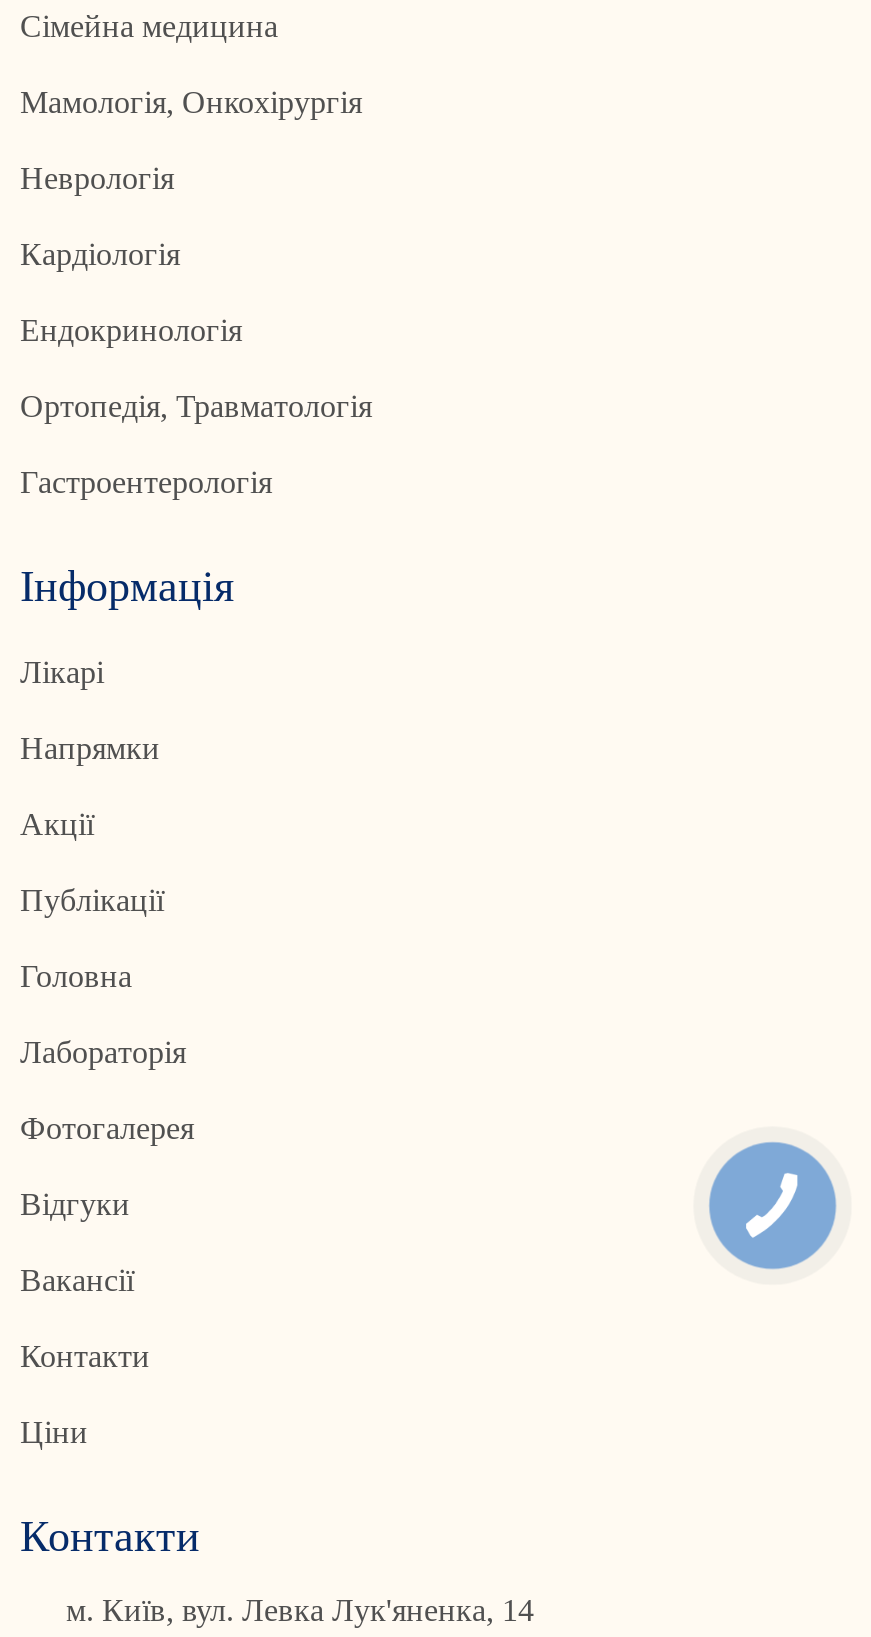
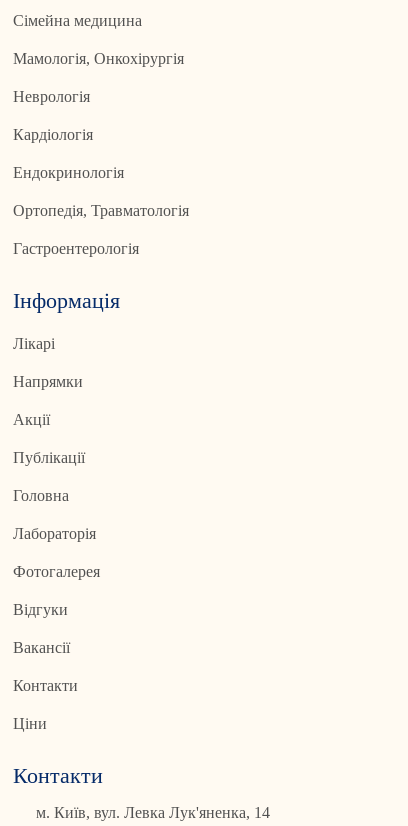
[696,1129,850,1283] [image] -> none

